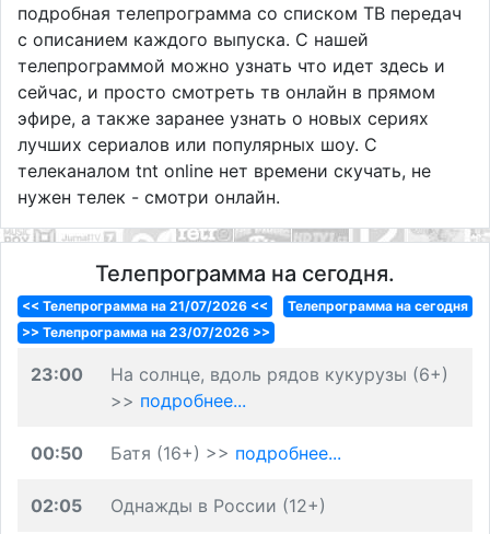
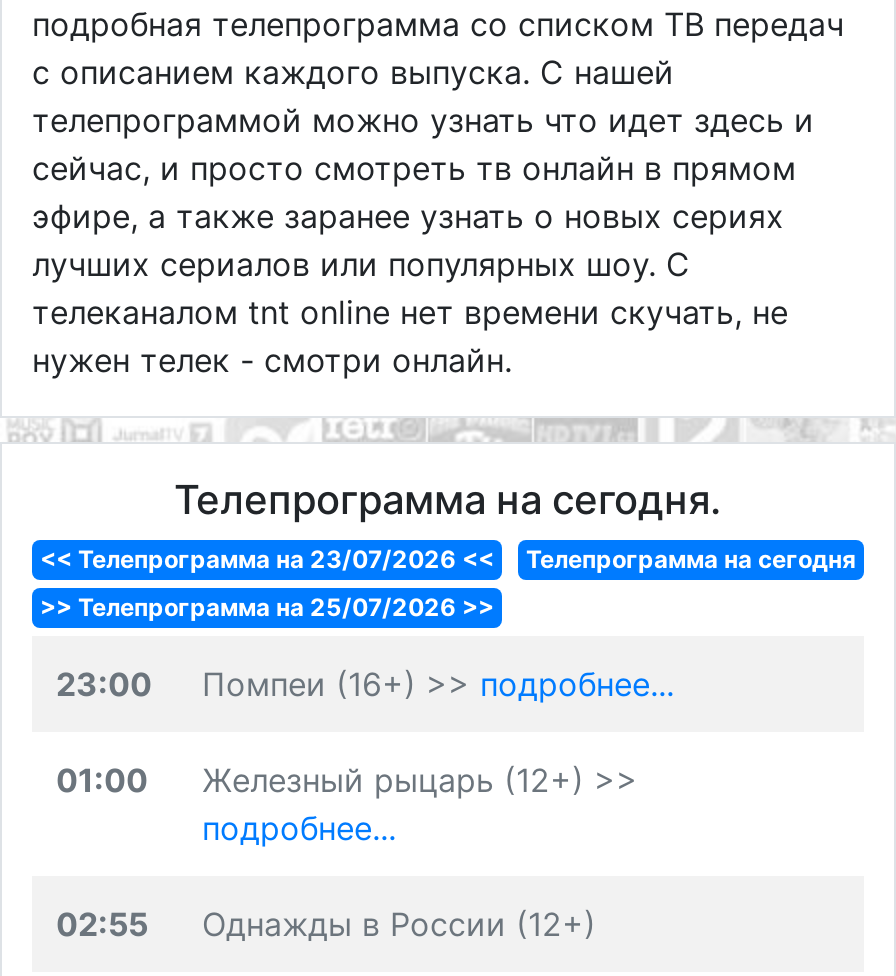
[22,298,268,314] << Телепрограмма на 21/07/2026 << -> [40,544,494,574] << Телепрограмма на 23/07/2026 <<
[22,324,270,340] >> Телепрограмма на 23/07/2026 >> -> [40,592,494,622] >> Телепрограмма на 25/07/2026 >>
[110,363,448,412] На солнце, вдоль рядов кукурузы (6+) | >> подробнее... -> [202,664,674,704] Помпеи (16+) >> подробнее...
[31,442,341,464] 00:50 | Батя (16+) >> подробнее... -> [56,760,638,848] 01:00 | Железный рыцарь (12+) >> | подробнее...
[31,495,326,517] 02:05 Однажды в России (12+) -> [56,904,596,944] 02:55 Однажды в России (12+)

